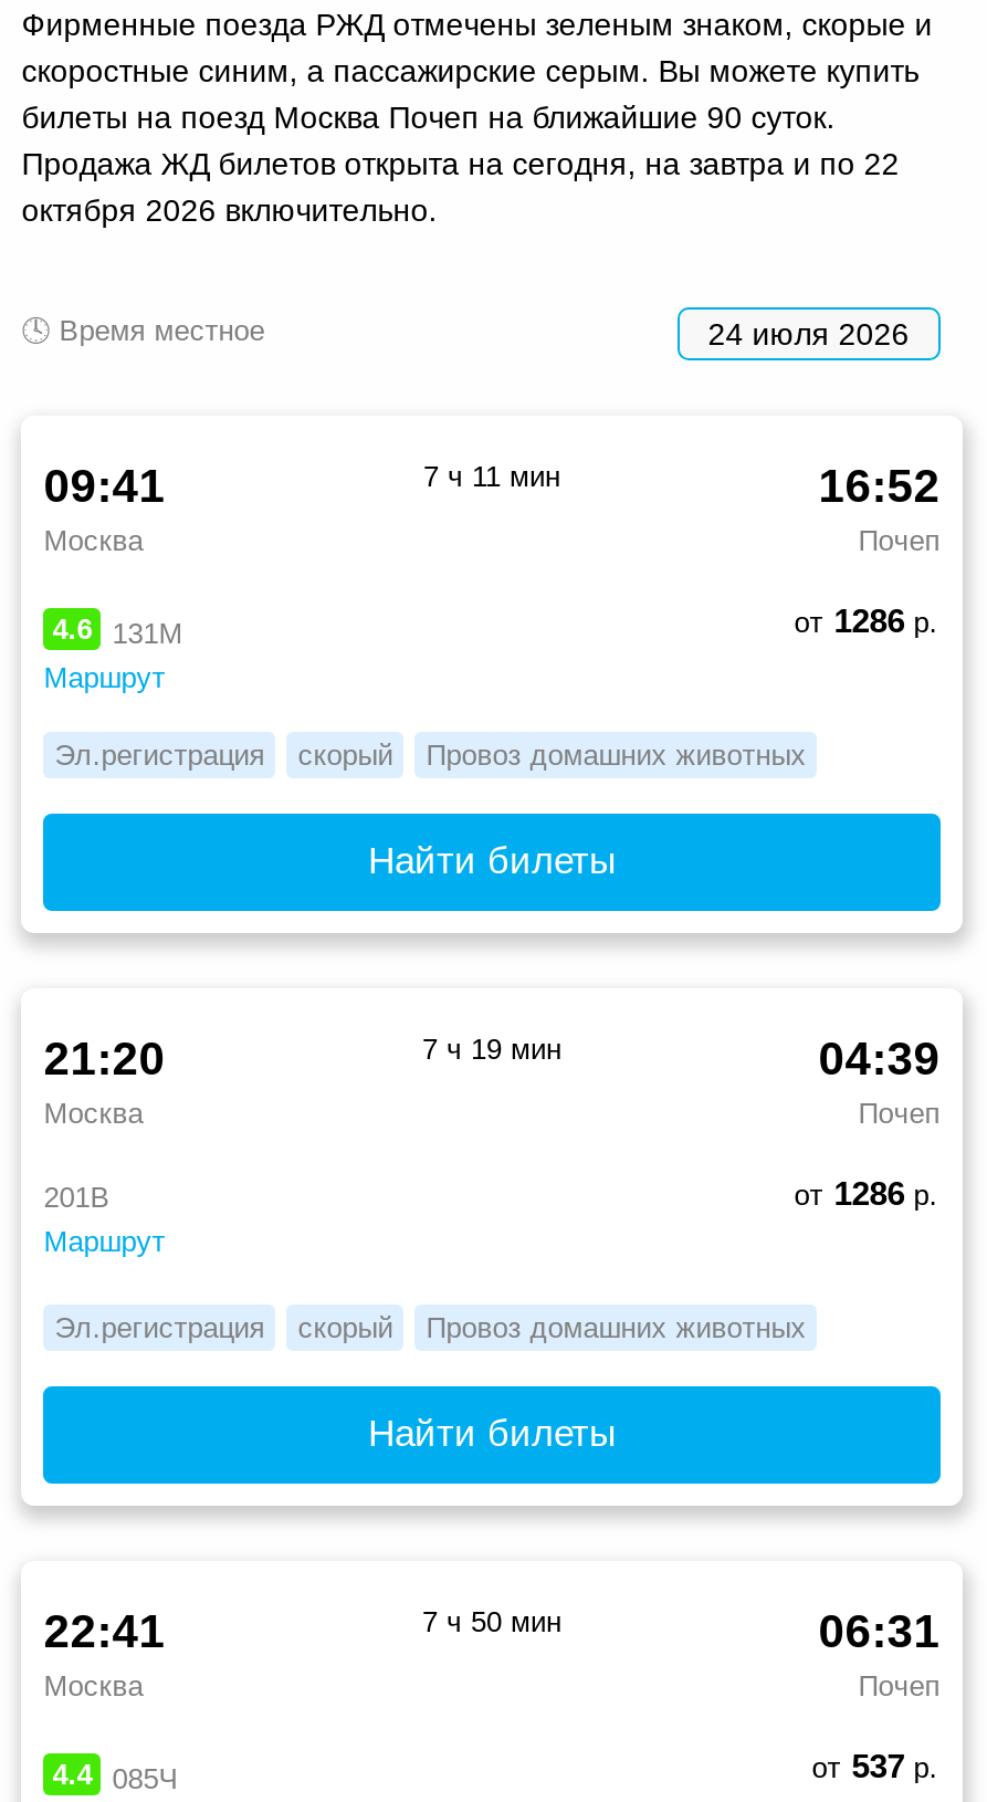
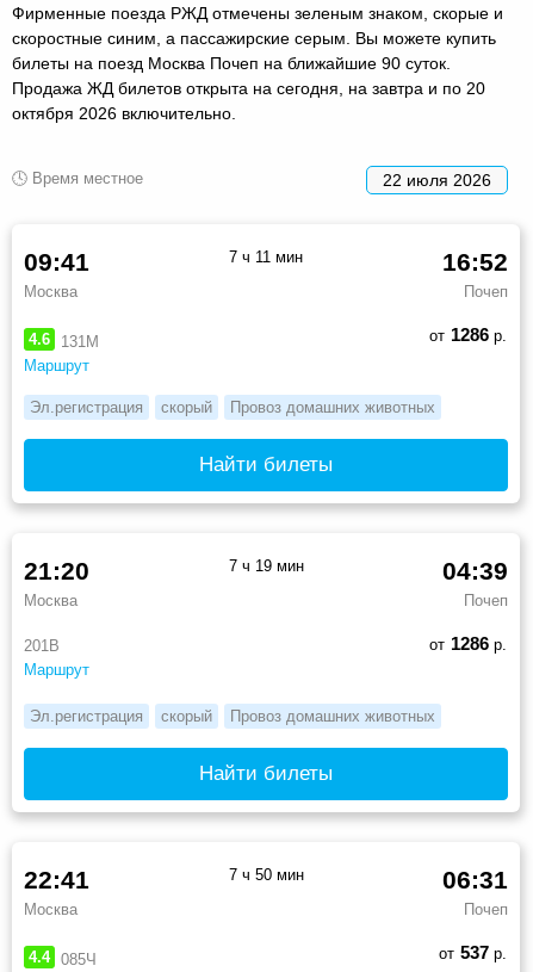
[21,145,899,180] Продажа ЖД билетов открыта на сегодня, на завтра и по 22 -> [12,78,486,97] Продажа ЖД билетов открыта на сегодня, на завтра и по 20
[708,315,909,351] 24 июля 2026 -> [383,170,491,189] 22 июля 2026

